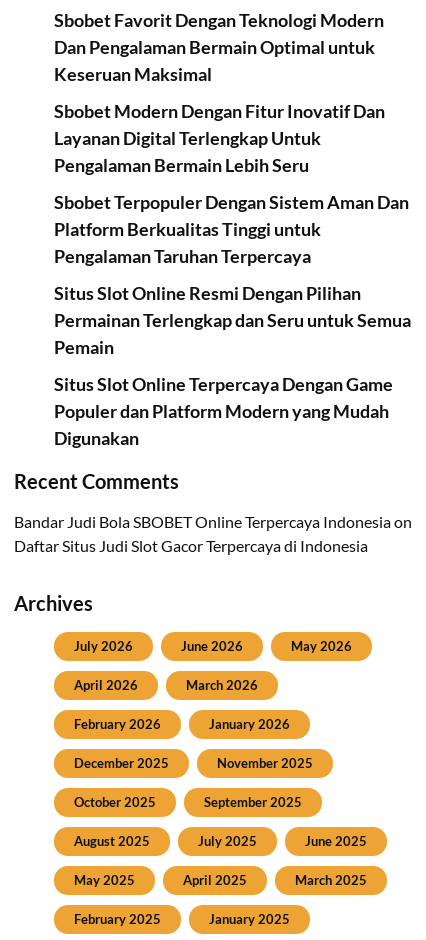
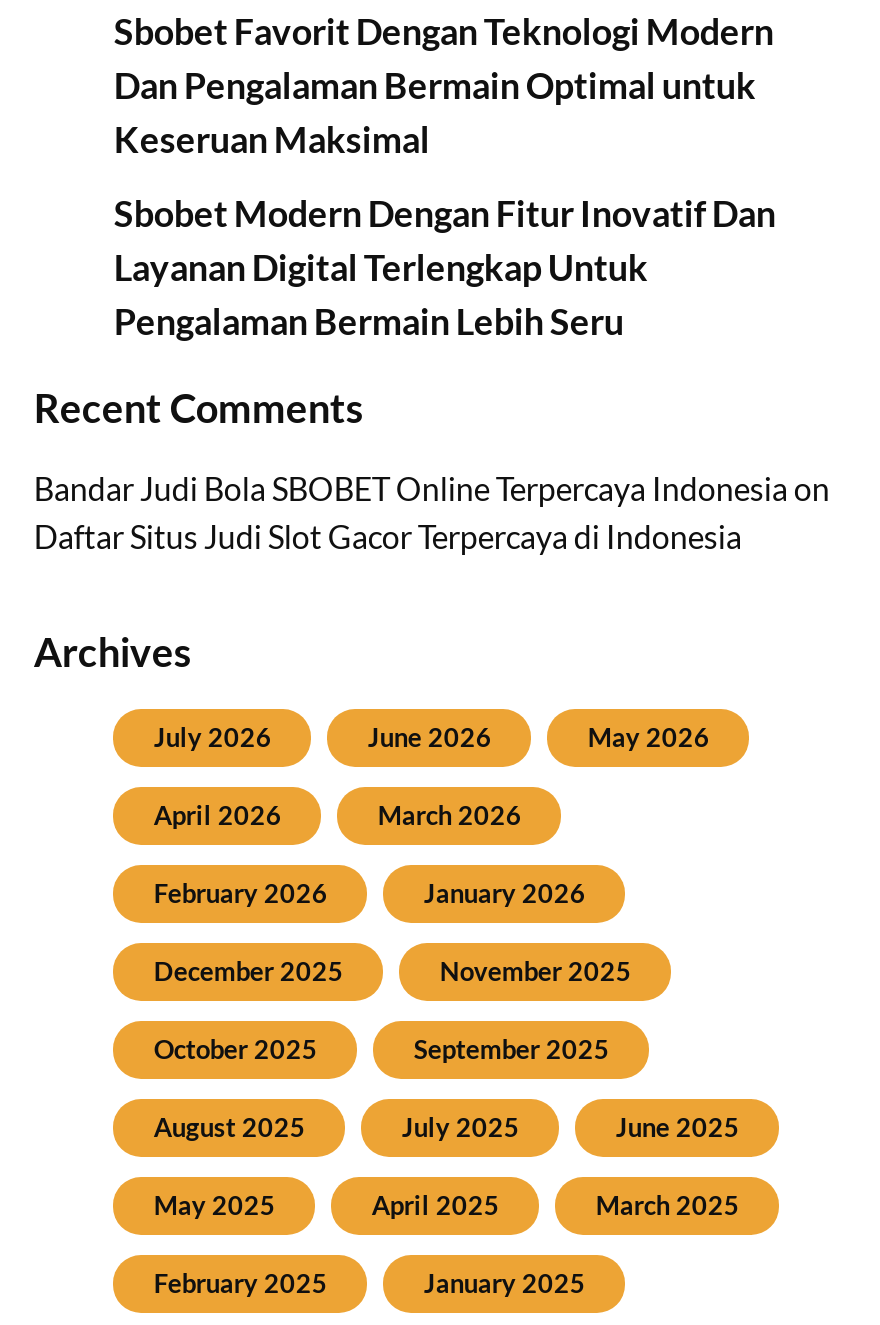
[54,191,411,449] Sbobet Terpopuler Dengan Sistem Aman Dan | Platform Berkualitas Tinggi untuk | Pengalaman Taruhan Terpercaya | Situs Slot Online Resmi Dengan Pilihan | Permainan Terlengkap dan Seru untuk Semua | Pemain | Situs Slot Online Terpercaya Dengan Game | Populer dan Platform Modern yang Mudah | Digunakan -> none

